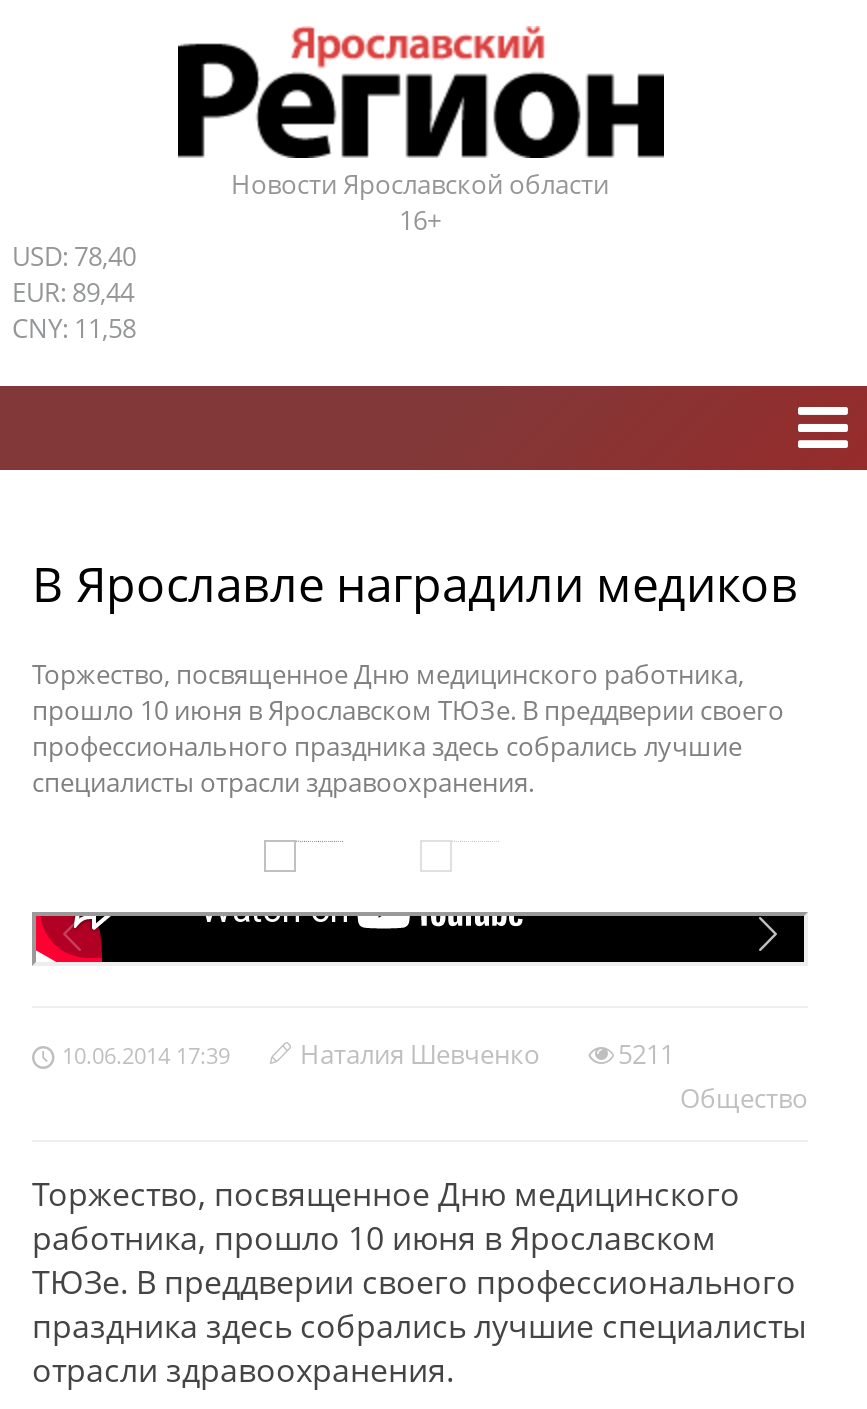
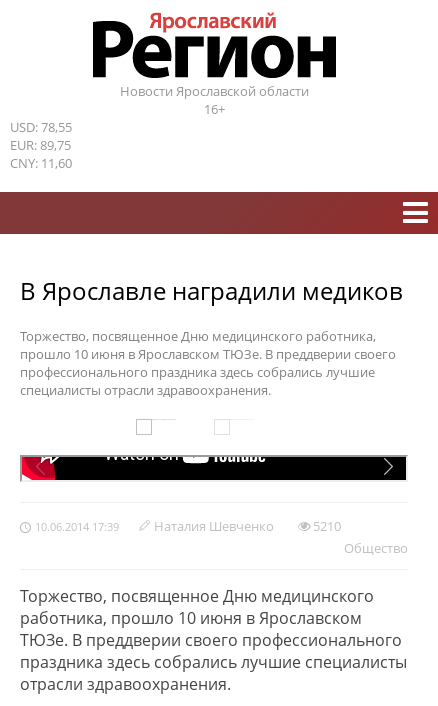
[12,238,136,274] USD: 78,40 -> [10,118,72,136] USD: 78,55
[12,274,134,310] EUR: 89,44 -> [10,136,71,154] EUR: 89,75
[12,310,136,346] CNY: 11,58 -> [10,154,72,172] CNY: 11,60
[618,1036,674,1072] 5211 -> [313,517,341,535] 5210

